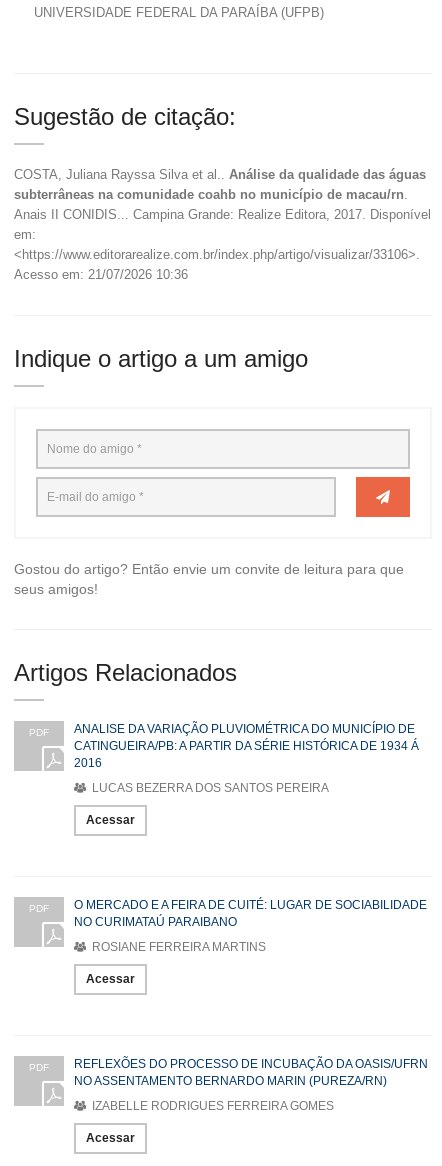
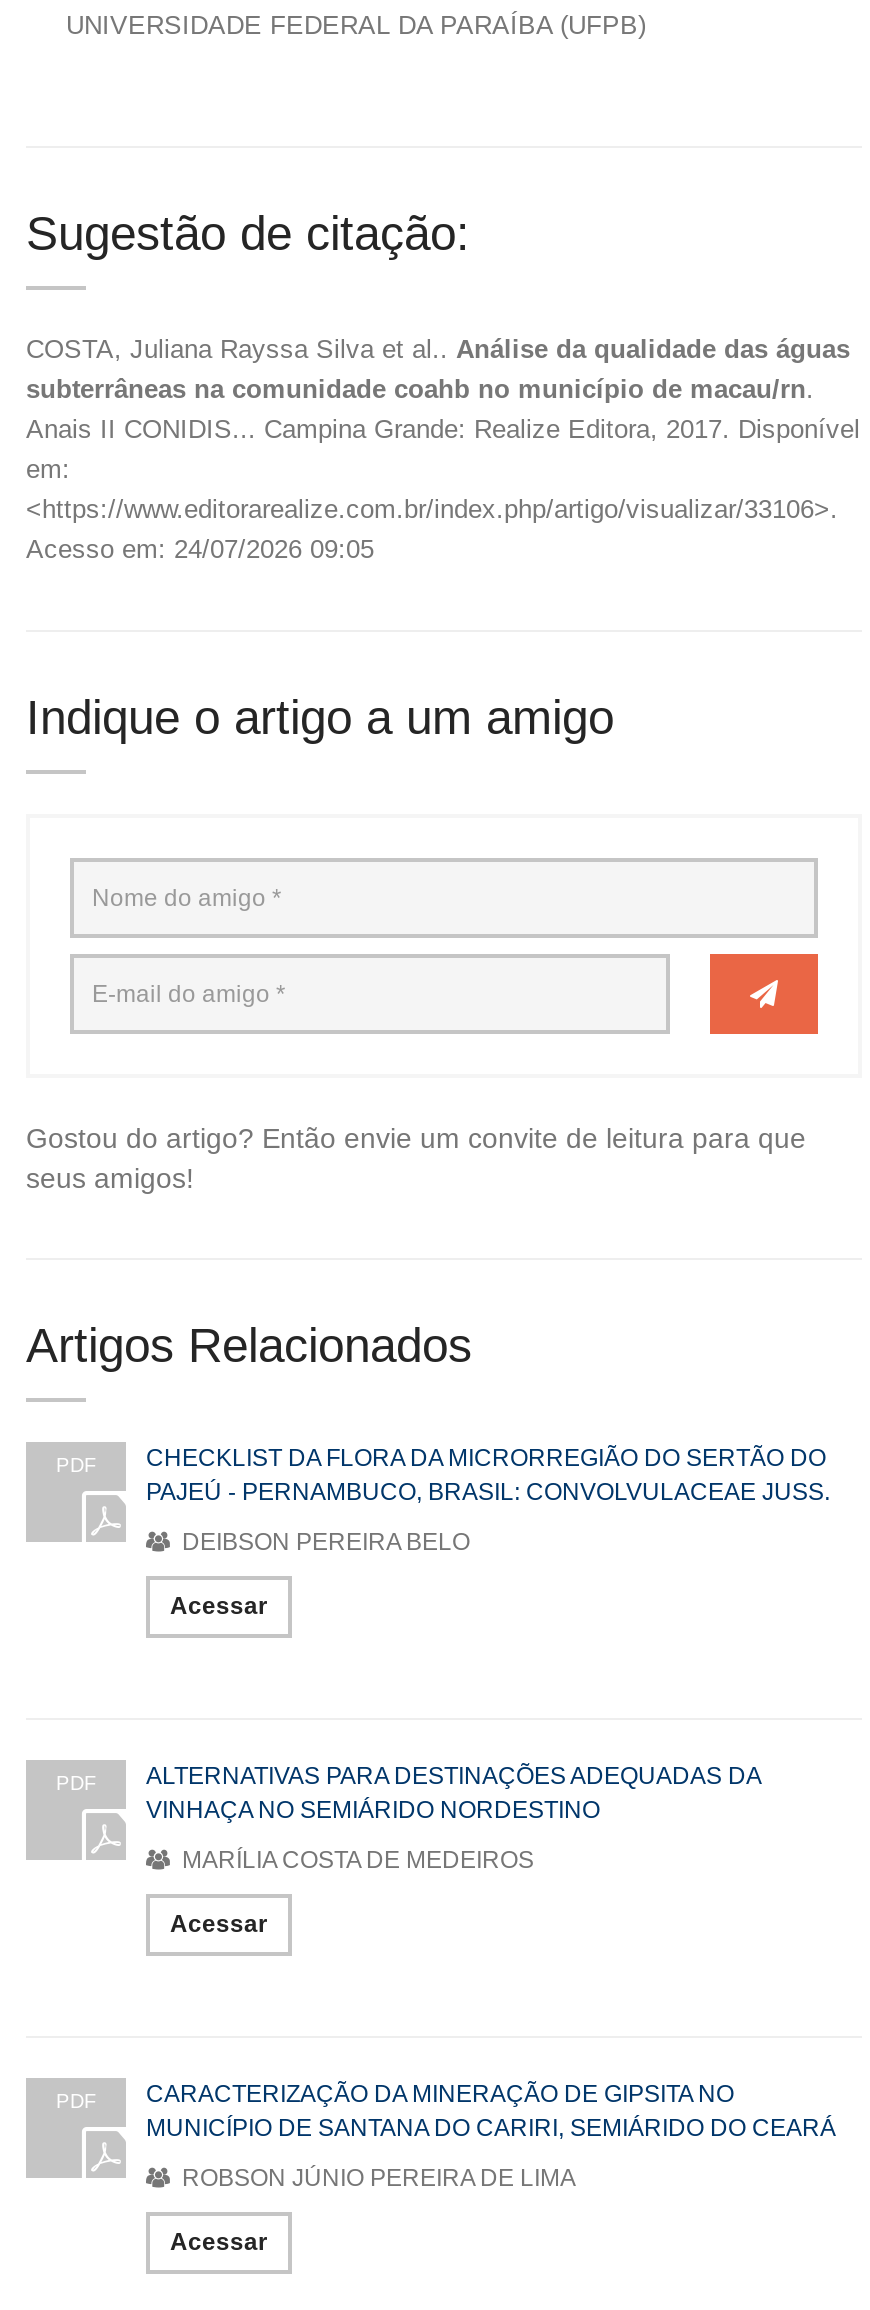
[14,267,188,282] Acesso em: 21/07/2026 10:36 -> [26,534,374,564] Acesso em: 24/07/2026 09:05
[74,722,419,770] ANALISE DA VARIAÇÃO PLUVIOMÉTRICA DO MUNICÍPIO DE | CATINGUEIRA/PB: A PARTIR DA SÉRIE HISTÓRICA DE 1934 Á | 2016 -> [146,1444,830,1506] CHECKLIST DA FLORA DA MICRORREGIÃO DO SERTÃO DO | PAJEÚ - PERNAMBUCO, BRASIL: CONVOLVULACEAE JUSS.
[89,781,329,795] LUCAS BEZERRA DOS SANTOS PEREIRA -> [176,1528,470,1556] DEIBSON PEREIRA BELO
[74,898,427,929] O MERCADO E A FEIRA DE CUITÉ: LUGAR DE SOCIABILIDADE | NO CURIMATAÚ PARAIBANO -> [146,1762,760,1824] ALTERNATIVAS PARA DESTINAÇÕES ADEQUADAS DA | VINHAÇA NO SEMIÁRIDO NORDESTINO
[89,940,266,954] ROSIANE FERREIRA MARTINS -> [176,1846,534,1874] MARÍLIA COSTA DE MEDEIROS
[74,1057,428,1088] REFLEXÕES DO PROCESSO DE INCUBAÇÃO DA OASIS/UFRN | NO ASSENTAMENTO BERNARDO MARIN (PUREZA/RN) -> [146,2080,836,2142] CARACTERIZAÇÃO DA MINERAÇÃO DE GIPSITA NO | MUNICÍPIO DE SANTANA DO CARIRI, SEMIÁRIDO DO CEARÁ
[89,1099,334,1113] IZABELLE RODRIGUES FERREIRA GOMES -> [176,2164,576,2192] ROBSON JÚNIO PEREIRA DE LIMA

